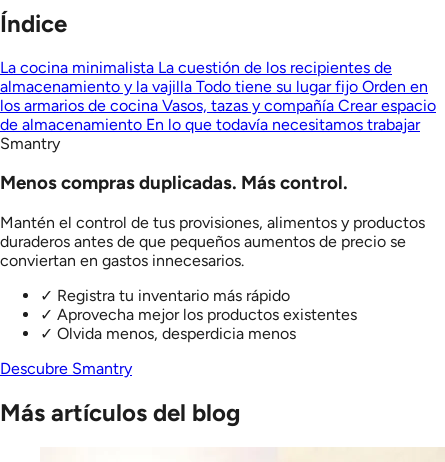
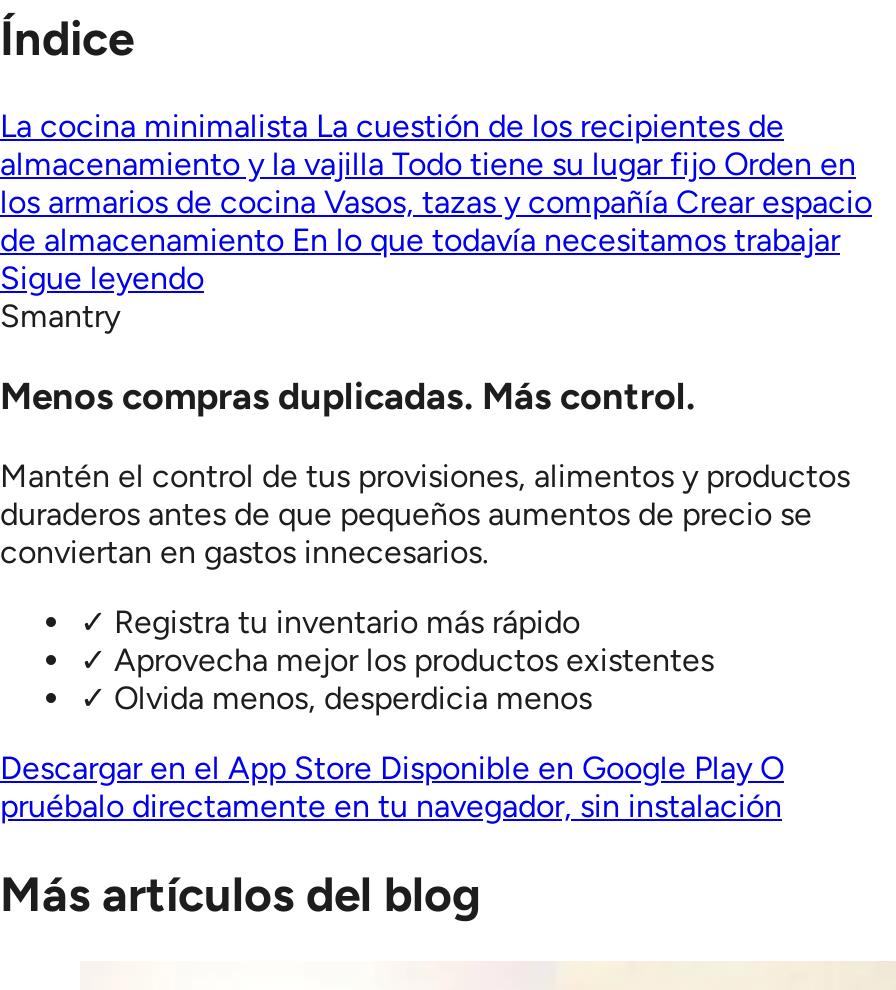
none -> [0,260,204,298] Sigue leyendo
[0,359,132,378] Descubre Smantry -> [0,748,784,824] Descargar en el App Store Disponible en Google Play O | pruébalo directamente en tu navegador, sin instalación

